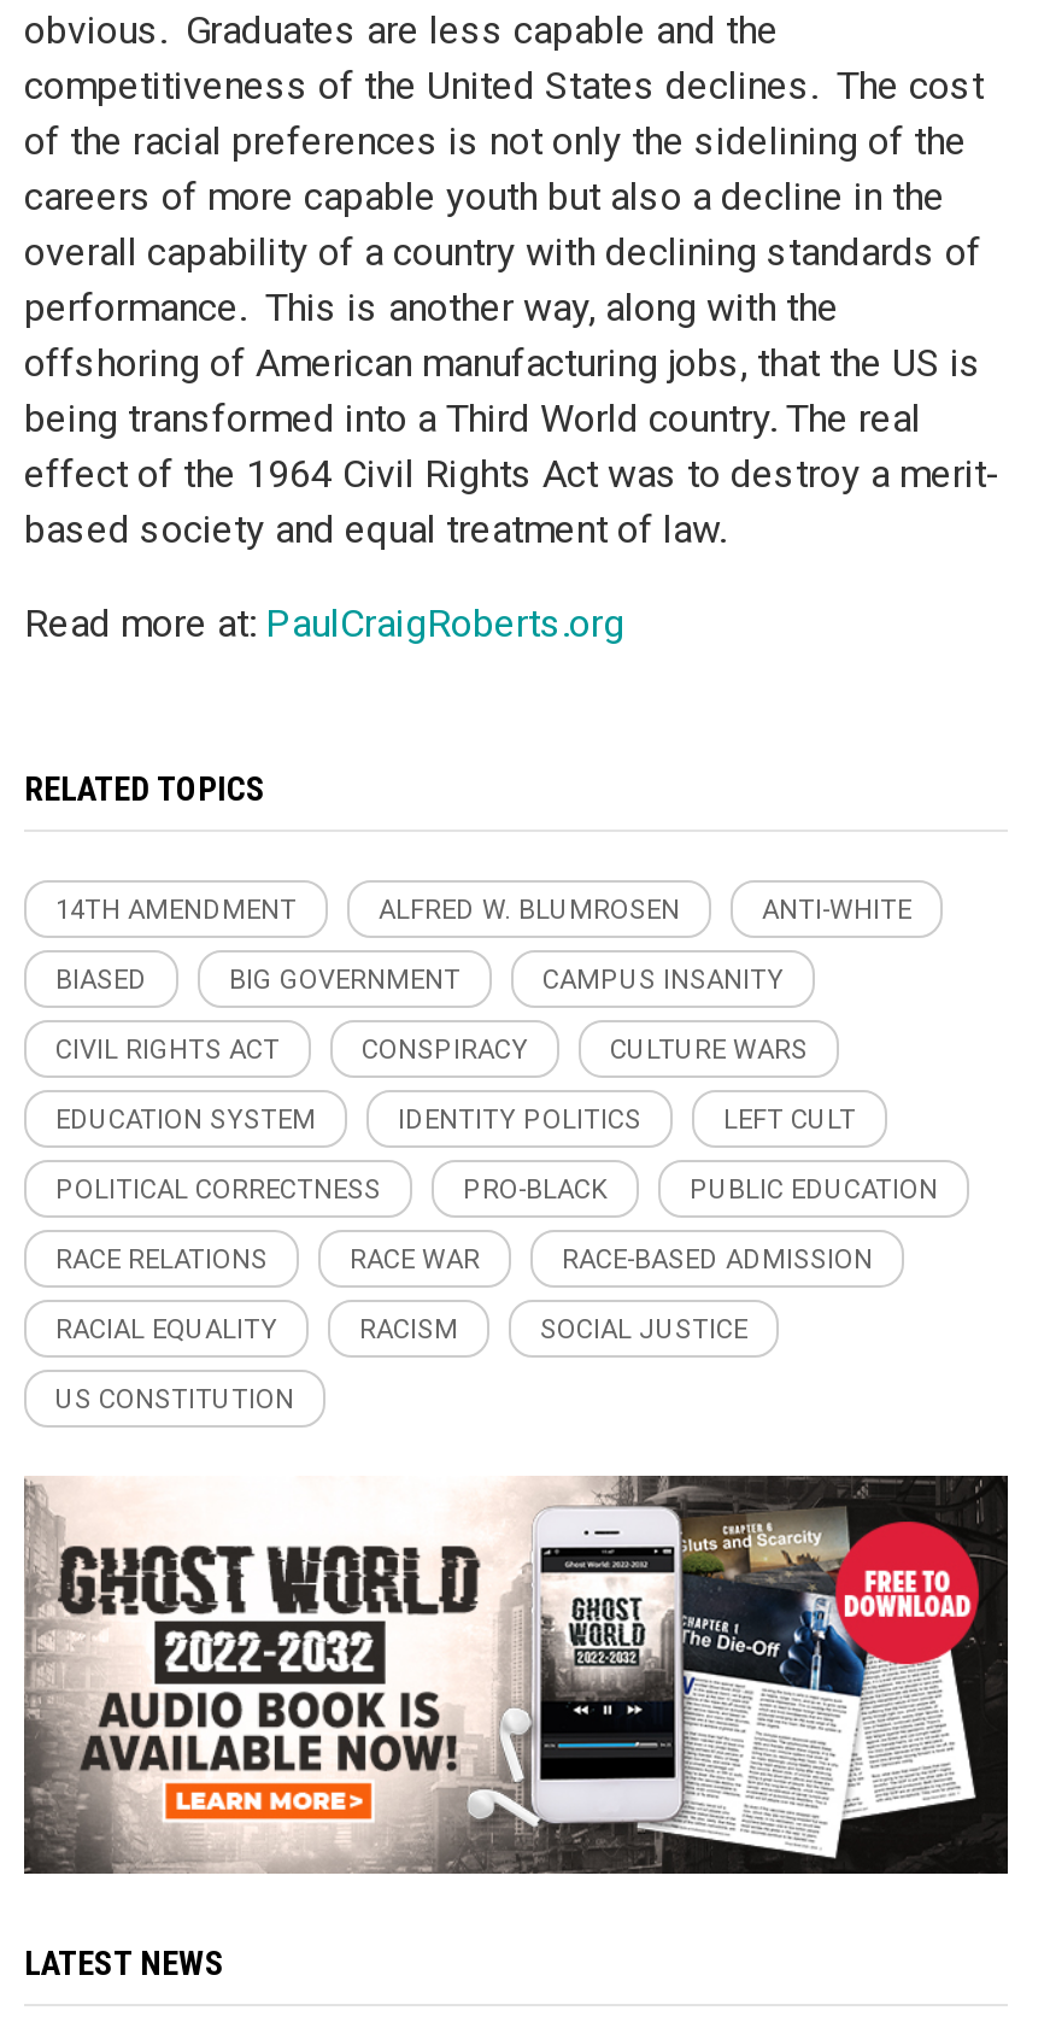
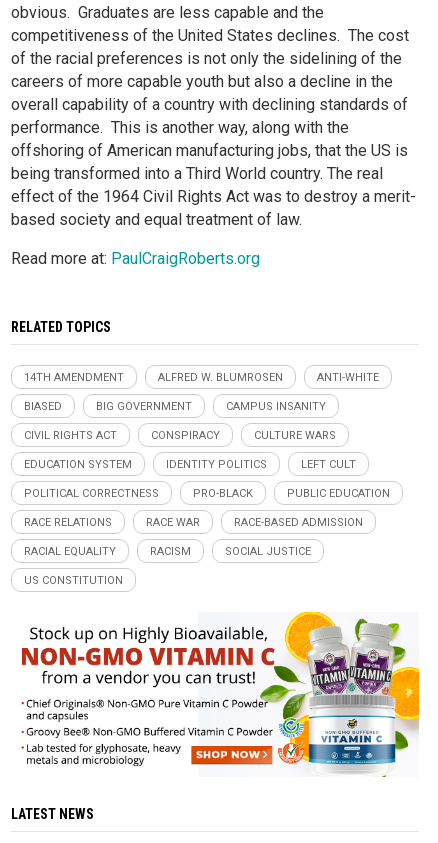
[22,1473,1010,1876] [image] -> [11,611,420,778] [image]

